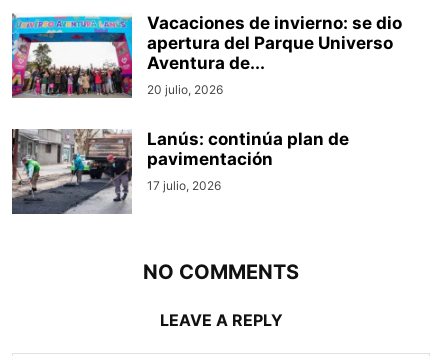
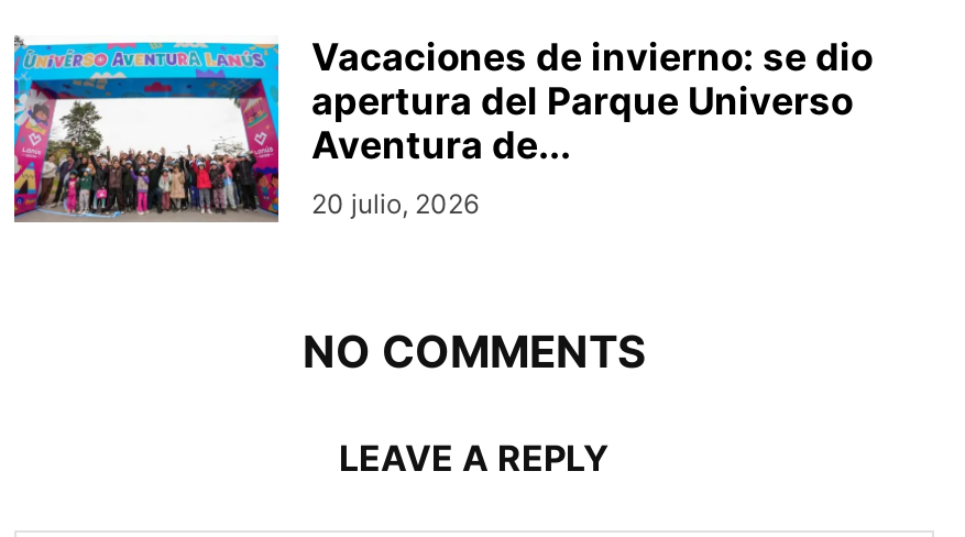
[11,128,349,215] [image] | Lanús: continúa plan de | pavimentación | 17 julio, 2026 -> none

